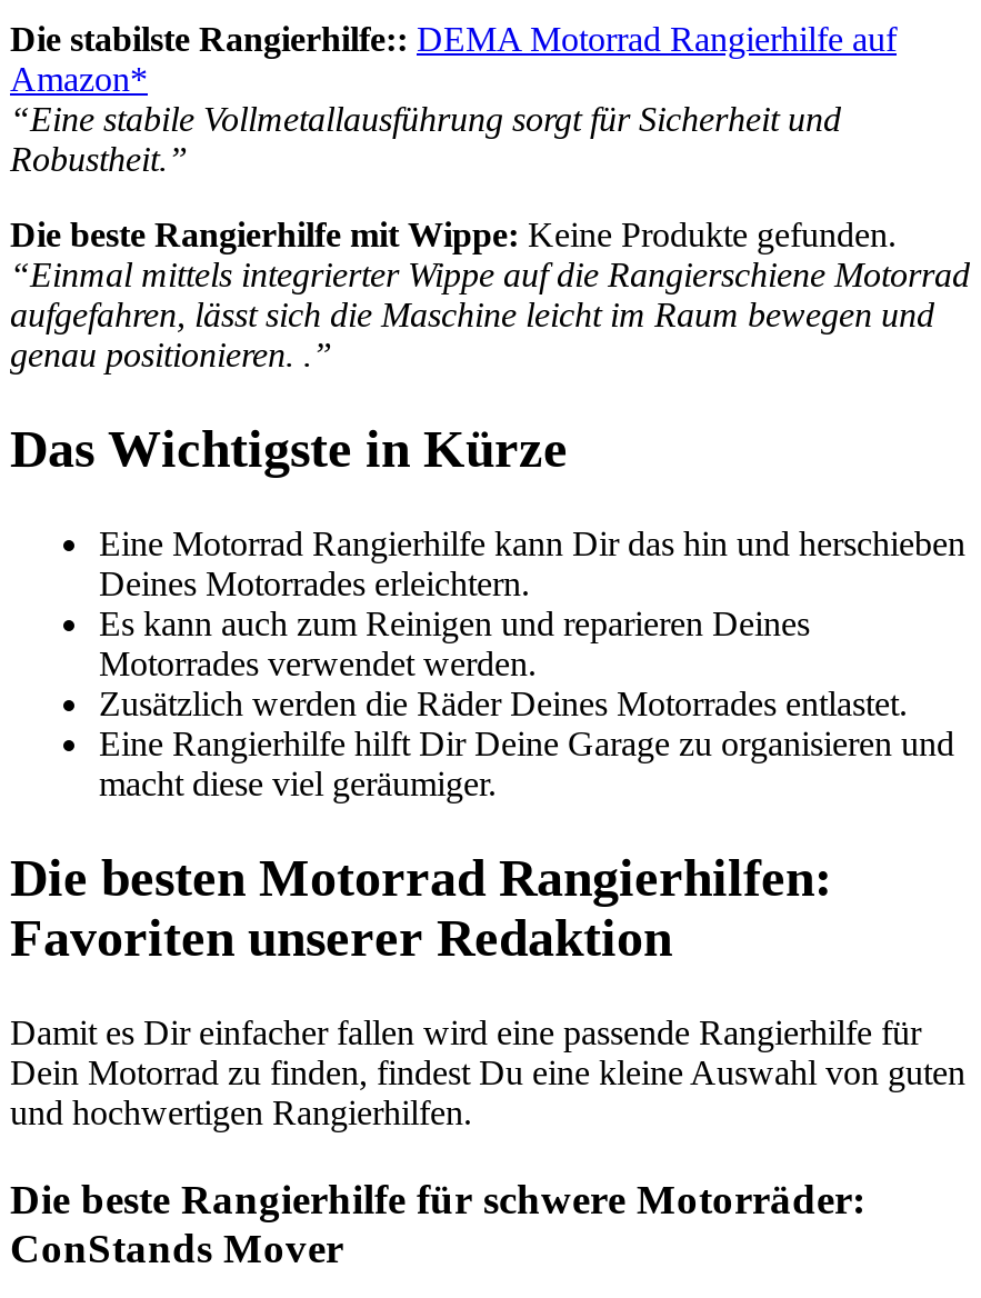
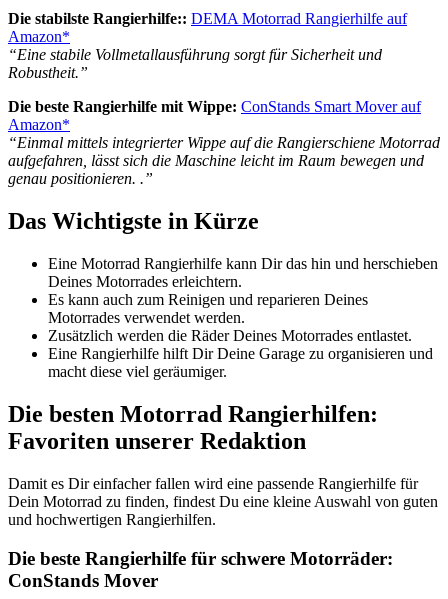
[10,216,897,254] Die beste Rangierhilfe mit Wippe: Keine Produkte gefunden. -> [8,98,421,133] Die beste Rangierhilfe mit Wippe: ConStands Smart Mover auf | Amazon*

